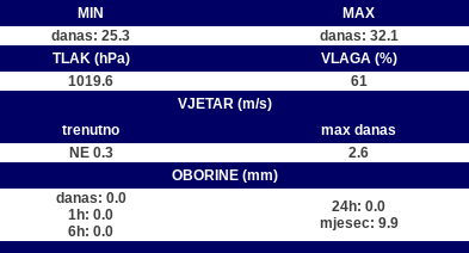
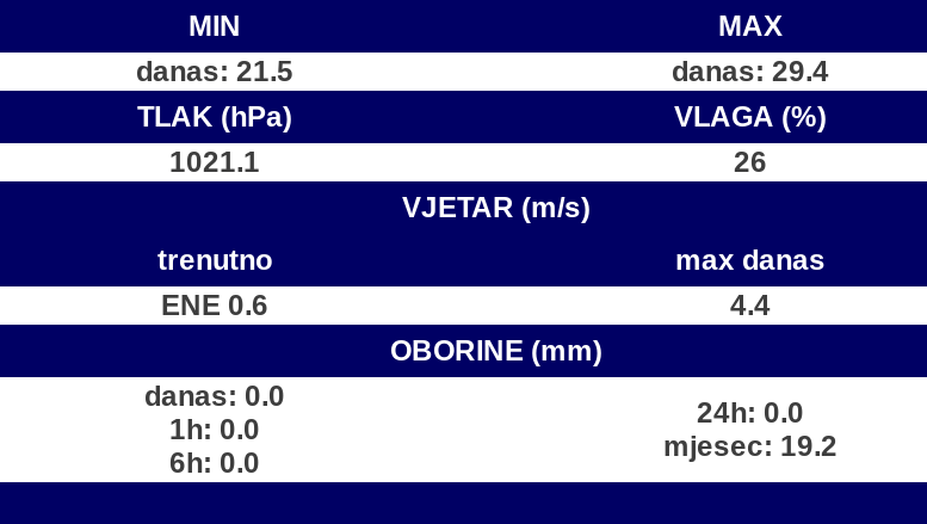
[51,27,130,44] danas: 25.3 -> [136,55,293,88] danas: 21.5
[319,27,398,44] danas: 32.1 -> [672,55,829,88] danas: 29.4
[68,73,113,90] 1019.6 -> [169,146,260,179] 1021.1
[350,73,367,90] 61 -> [734,146,767,179] 26
[69,144,369,161] NE 0.3 | 2.6 -> [161,289,771,322] ENE 0.6 | 4.4
[319,215,398,232] mjesec: 9.9 -> [663,430,838,463] mjesec: 19.2

